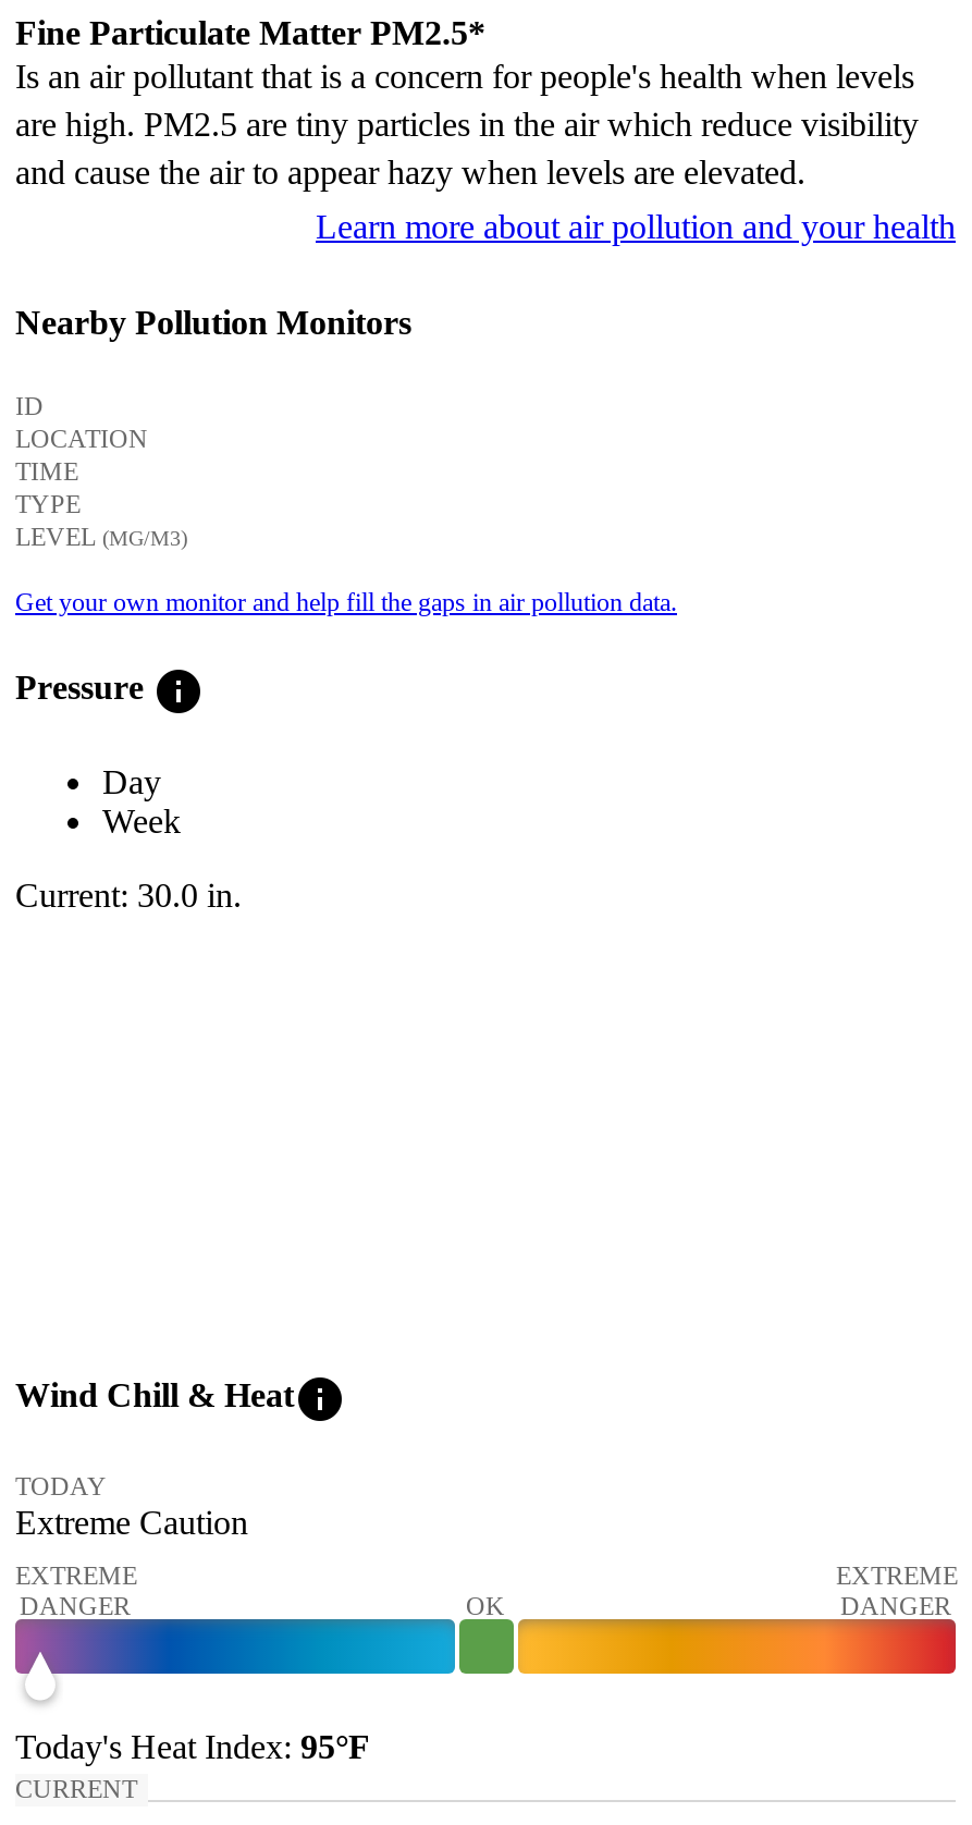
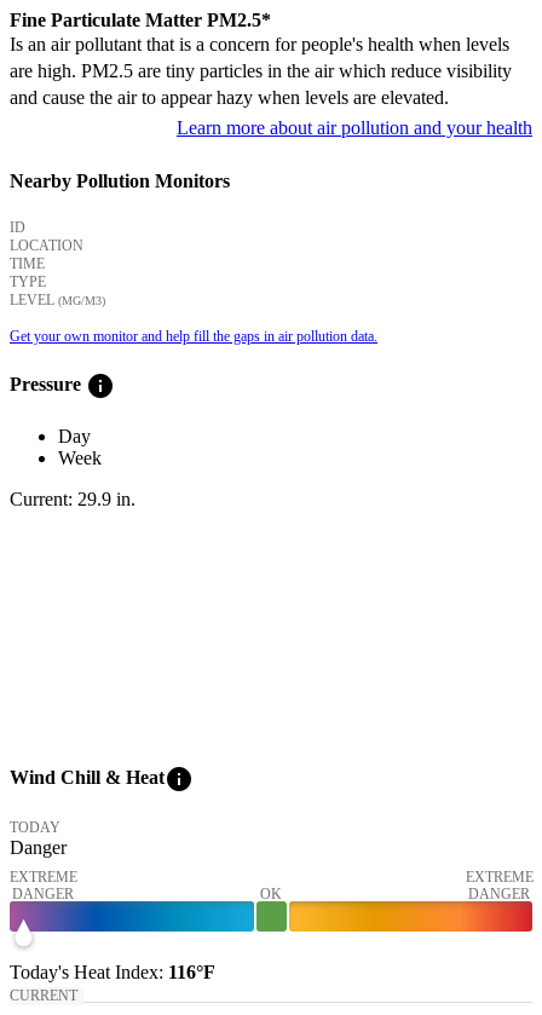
[15,877,242,914] Current: 30.0 in. -> [10,489,135,509] Current: 29.9 in.
[15,1504,248,1541] Extreme Caution -> [10,838,67,858] Danger
[15,1729,370,1766] Today's Heat Index: 95°F -> [10,962,215,983] Today's Heat Index: 116°F

